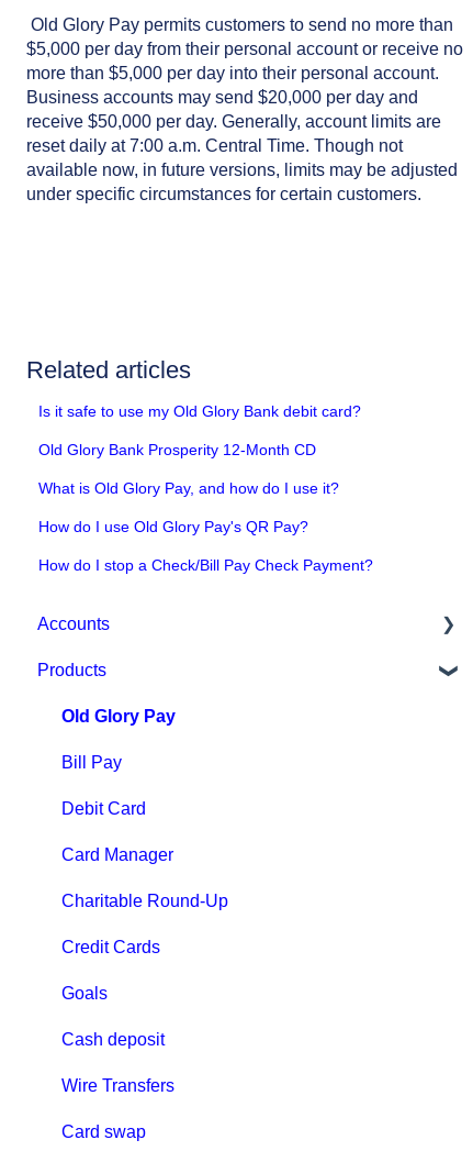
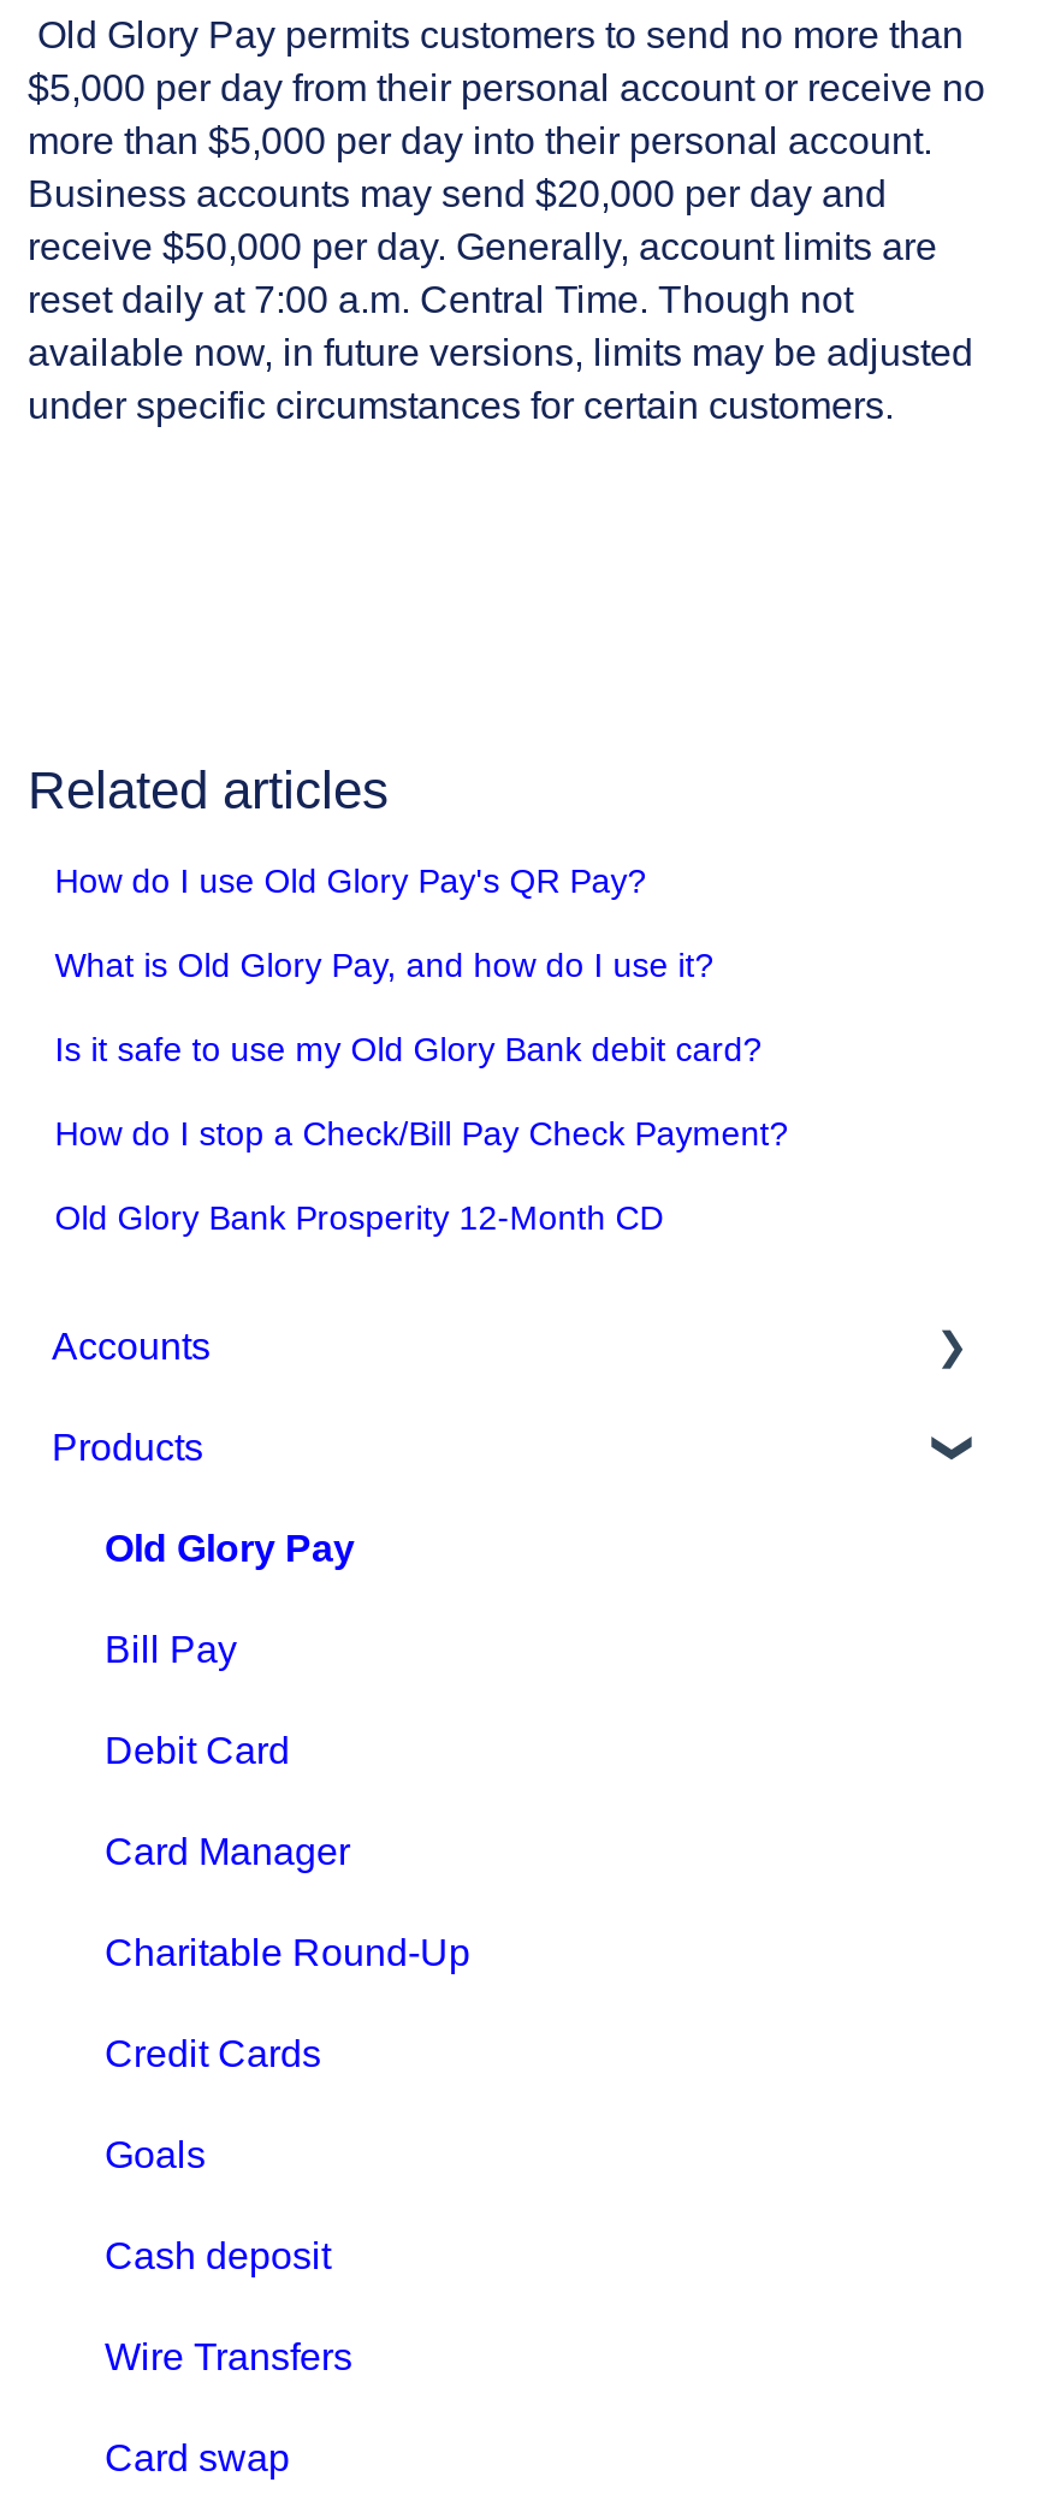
moved [39,403,361,420] -> [55,1031,762,1069]: Is it safe to use my Old Glory Bank debit card?
moved [39,441,316,459] -> [55,1199,663,1237]: Old Glory Bank Prosperity 12-Month CD
moved [39,480,339,536] -> [55,862,714,985]: What is Old Glory Pay, and how do I use it? | How do I use Old Glory Pay's QR Pay?
moved [39,557,373,574] -> [55,1115,788,1153]: How do I stop a Check/Bill Pay Check Payment?

